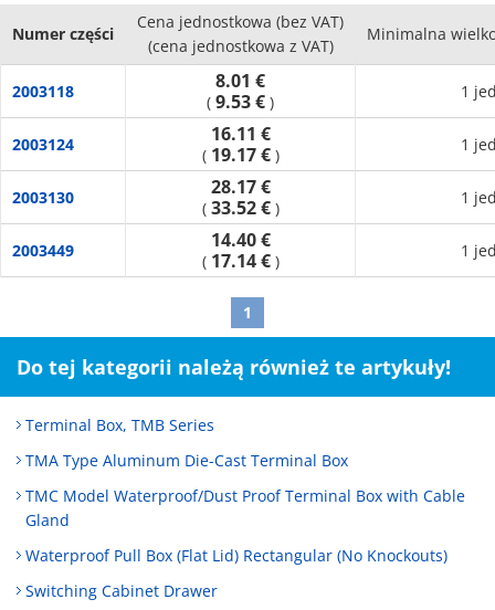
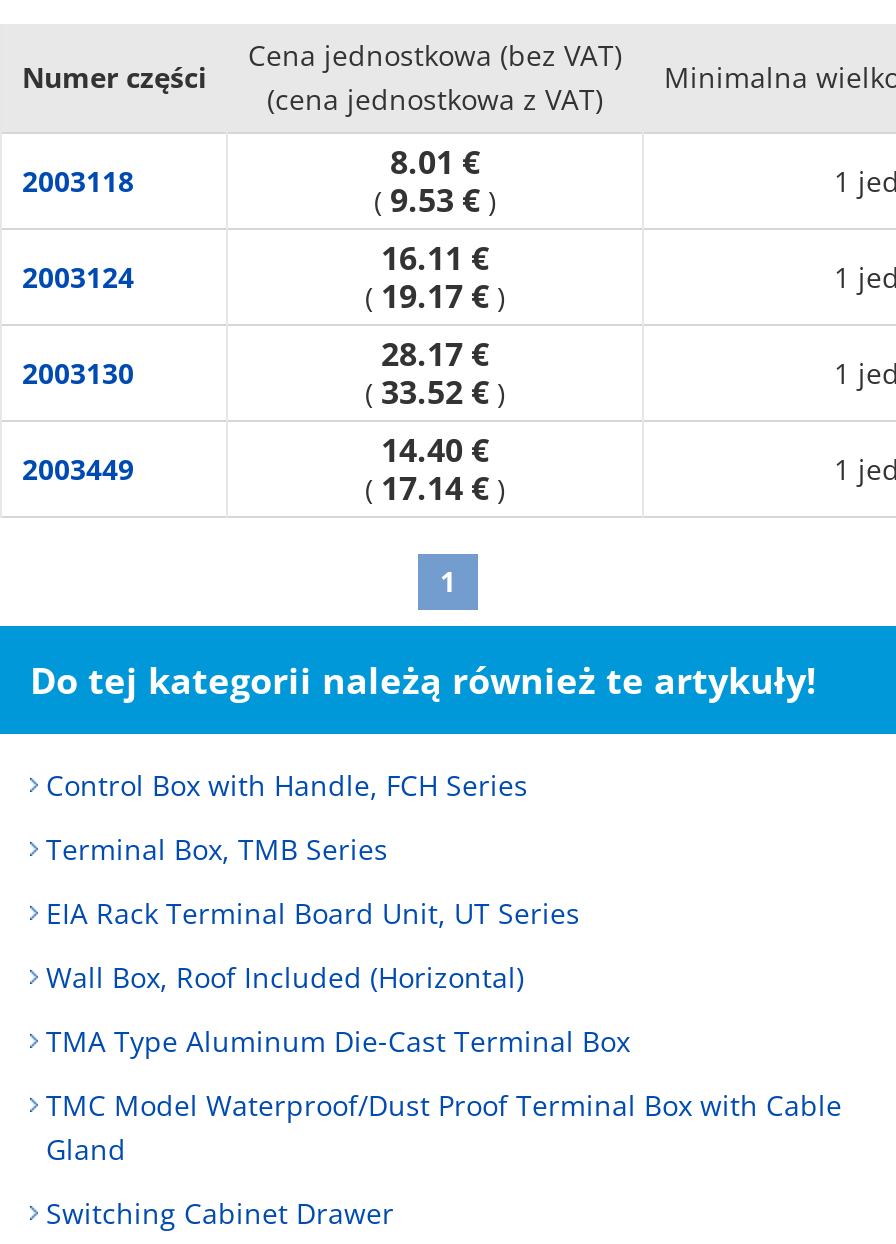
none -> [46,766,528,804] Control Box with Handle, FCH Series
none -> [46,894,580,996] EIA Rack Terminal Board Unit, UT Series | Wall Box, Roof Included (Horizontal)
moved [25,450,465,530] -> [46,1022,842,1168]: TMA Type Aluminum Die-Cast Terminal Box | TMC Model Waterproof/Dust Proof Terminal Box with Cable | Gland
[25,545,447,566] Waterproof Pull Box (Flat Lid) Rectangular (No Knockouts) -> none

